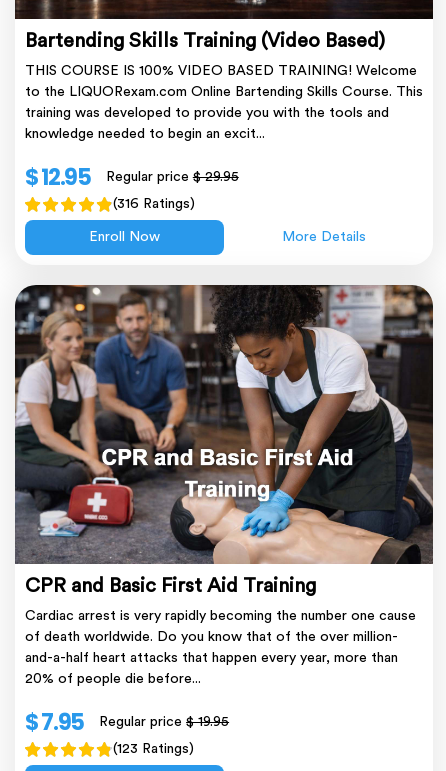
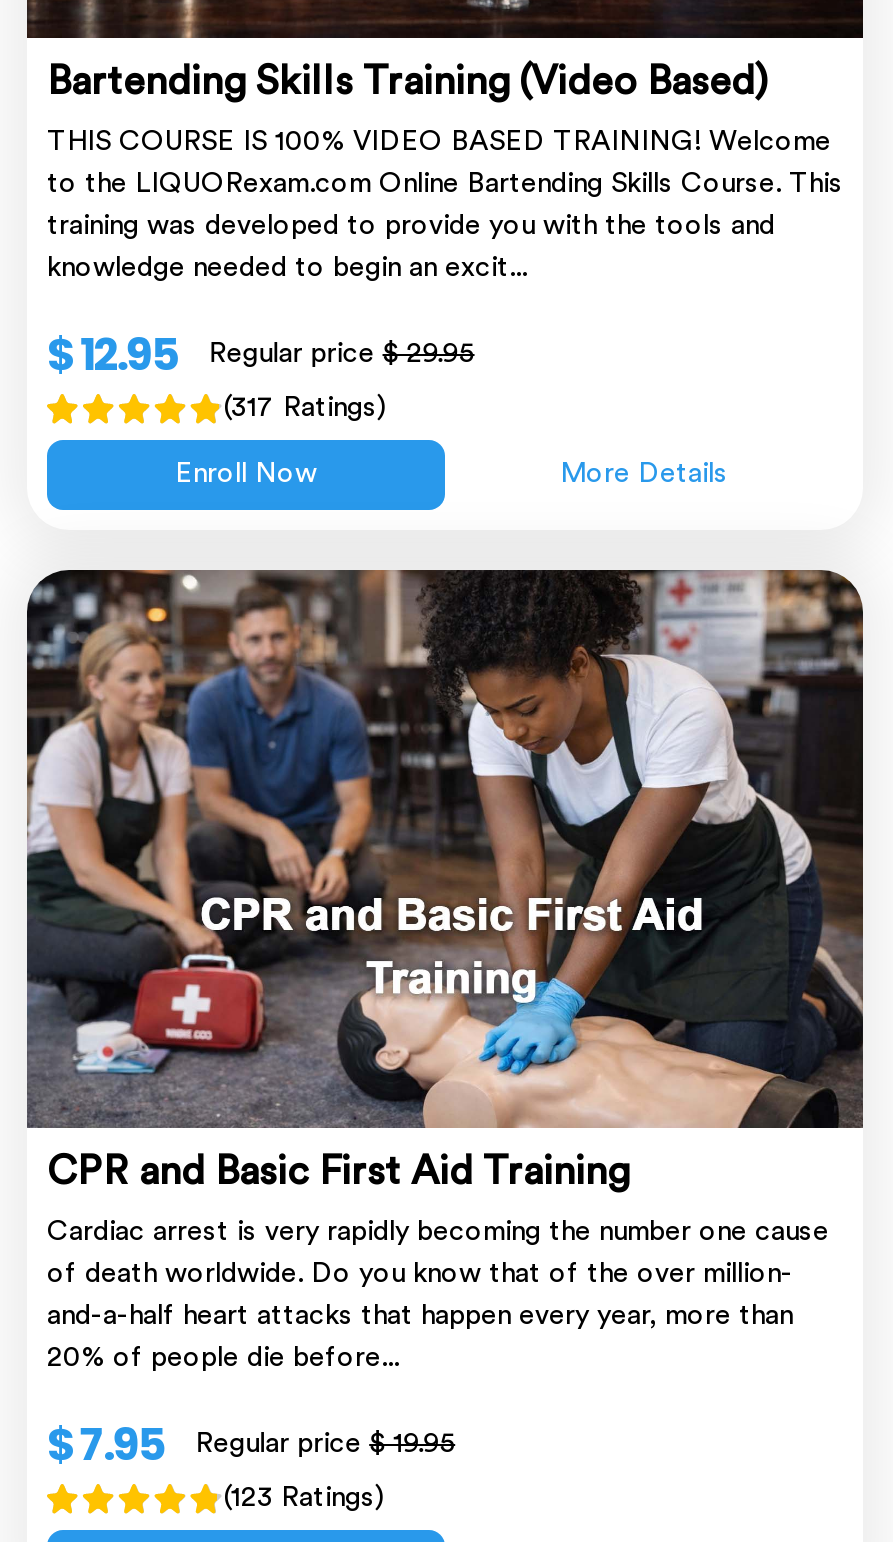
[113,197,195,211] (316 Ratings) -> [223,395,387,423] (317 Ratings)

